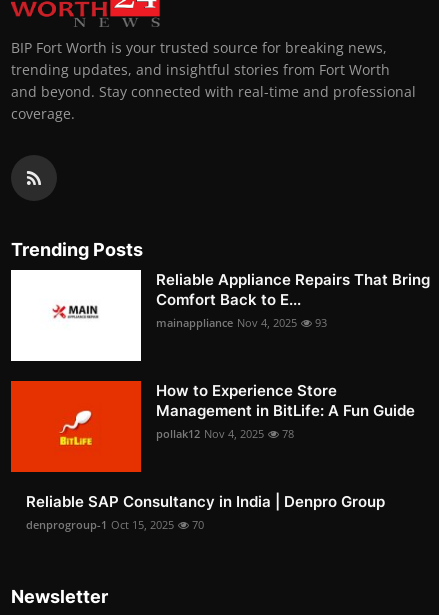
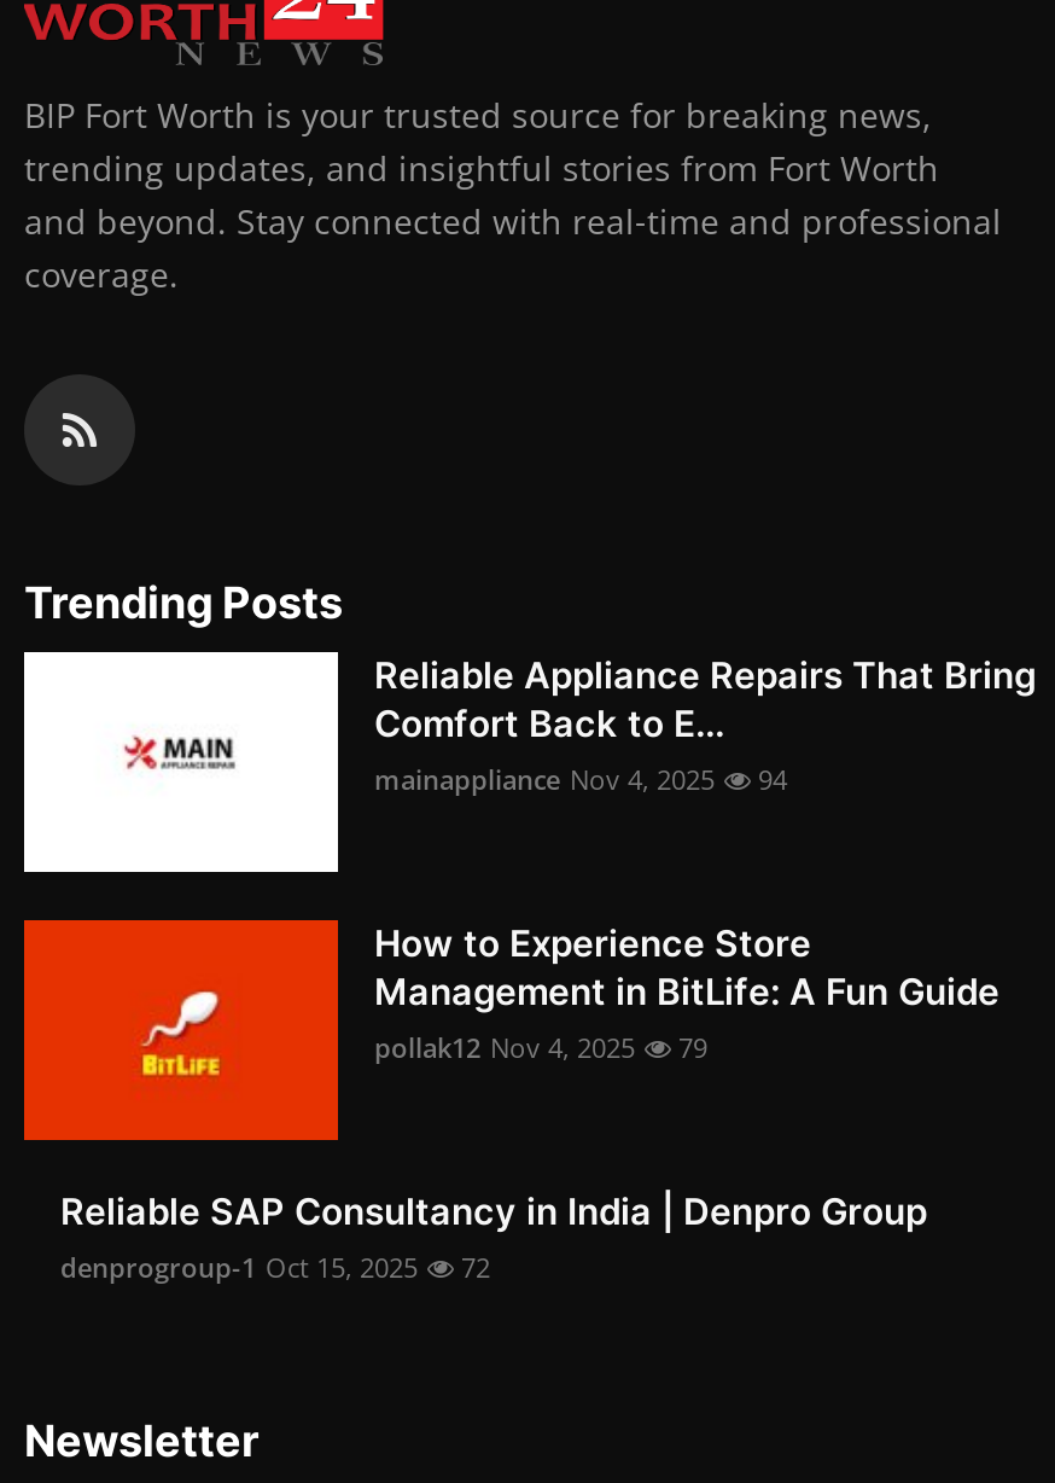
[156,315,327,330] mainappliance Nov 4, 2025 93 -> [374,760,787,796] mainappliance Nov 4, 2025 94
[156,426,294,441] pollak12 Nov 4, 2025 78 -> [374,1028,707,1064] pollak12 Nov 4, 2025 79
[26,517,204,532] denprogroup-1 Oct 15, 2025 70 -> [60,1248,490,1284] denprogroup-1 Oct 15, 2025 72

